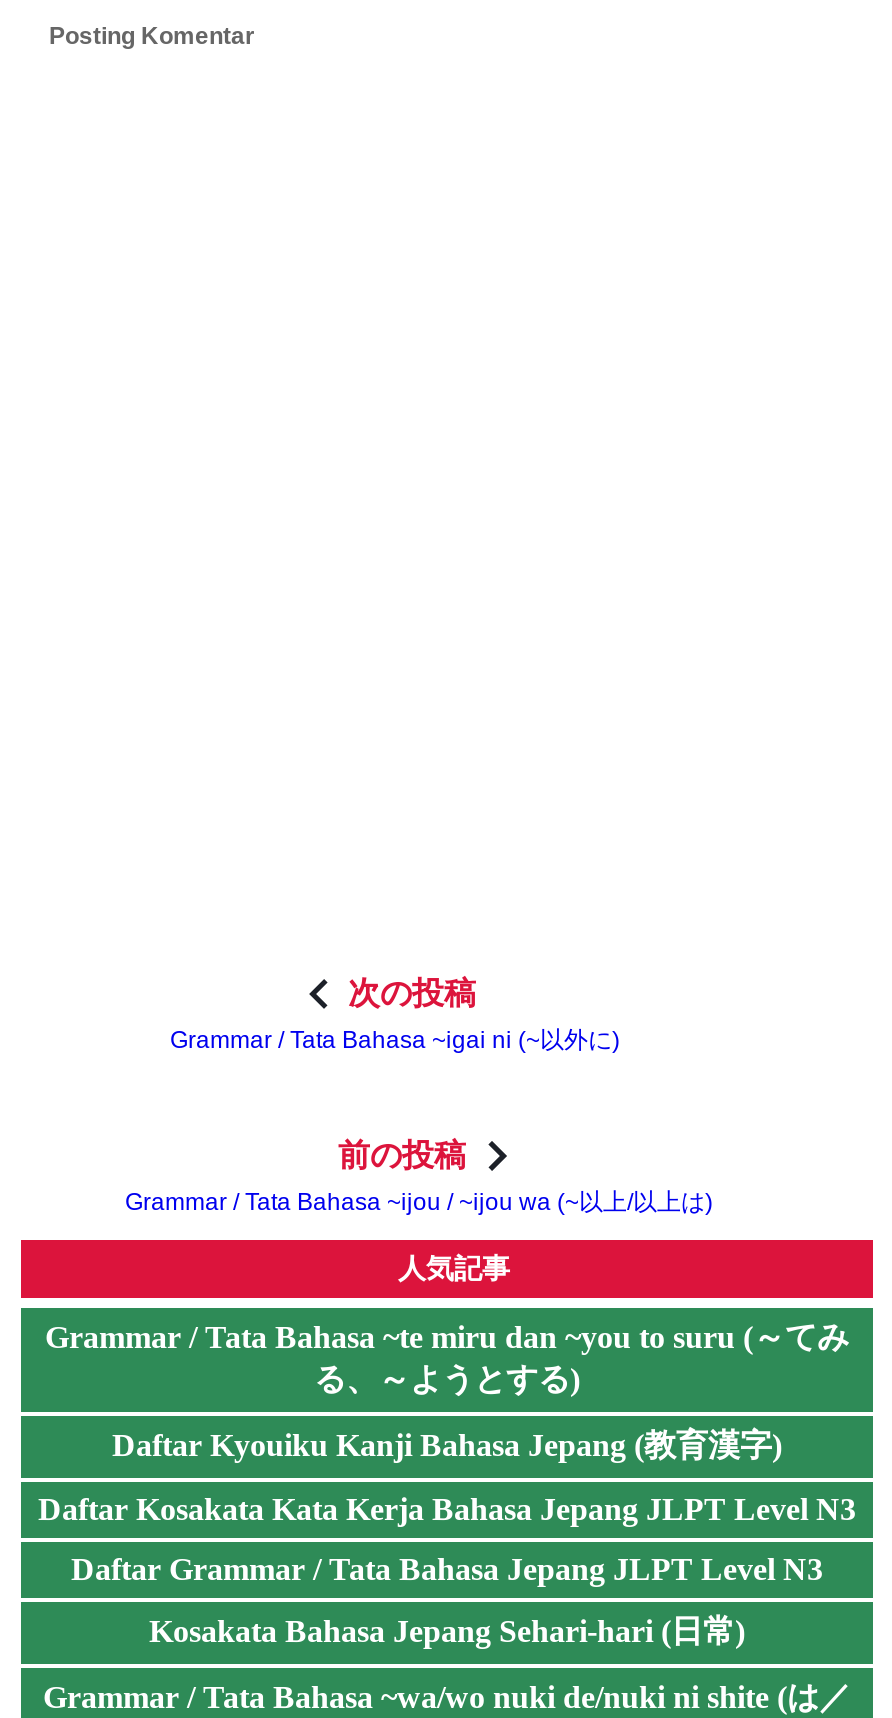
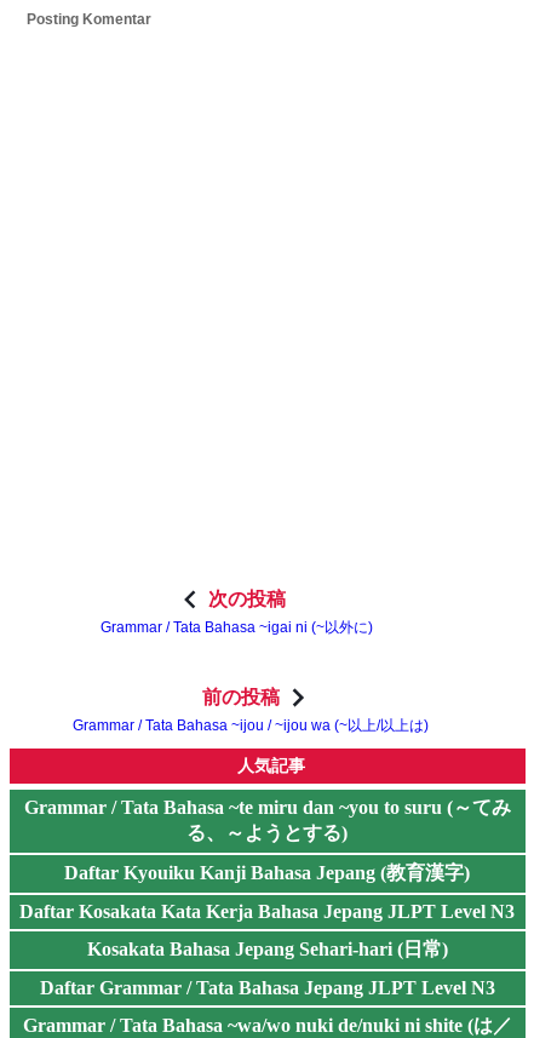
moved [71,1552,823,1586] -> [40,977,495,998]: Daftar Grammar / Tata Bahasa Jepang JLPT Level N3
moved [149,1614,745,1648] -> [87,939,448,959]: Kosakata Bahasa Jepang Sehari-hari (日常)

